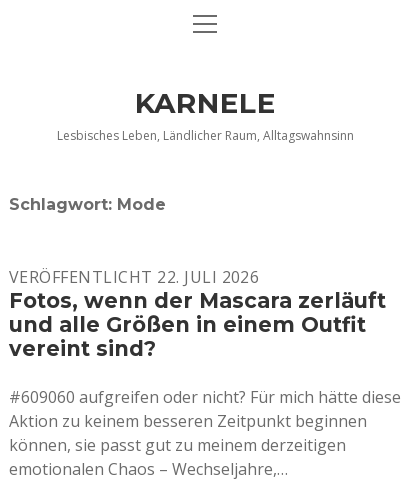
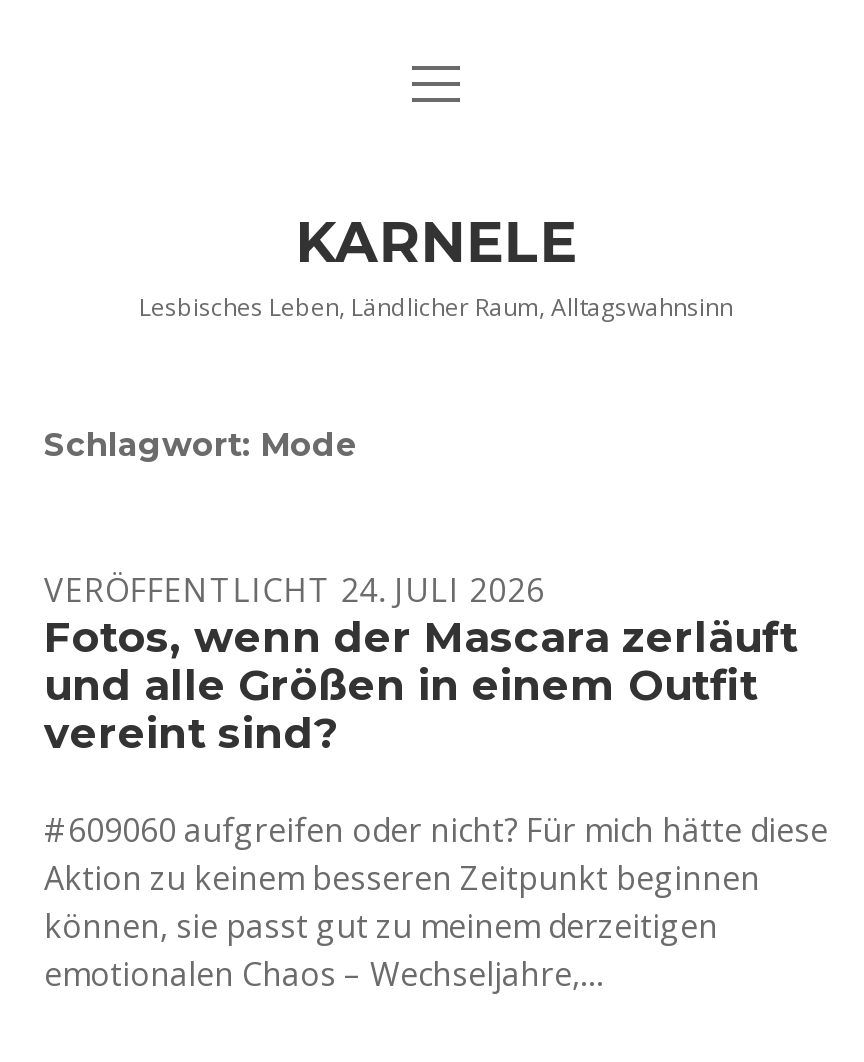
[9,266,259,288] VERÖFFENTLICHT 22. JULI 2026 -> [44,568,545,612] VERÖFFENTLICHT 24. JULI 2026

